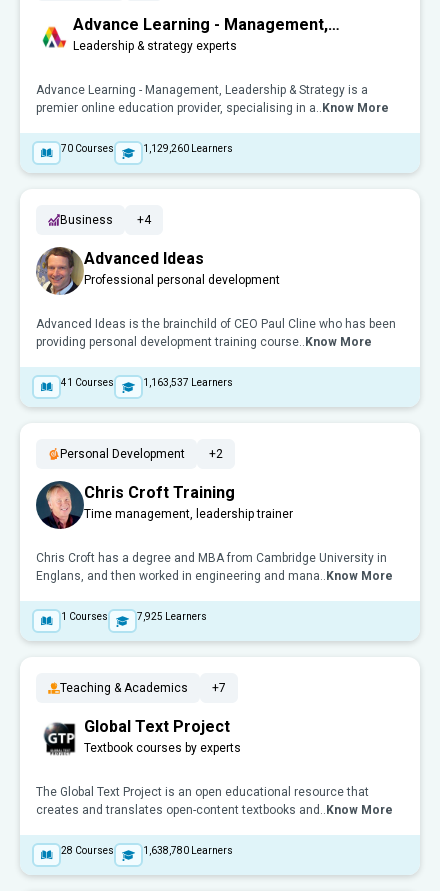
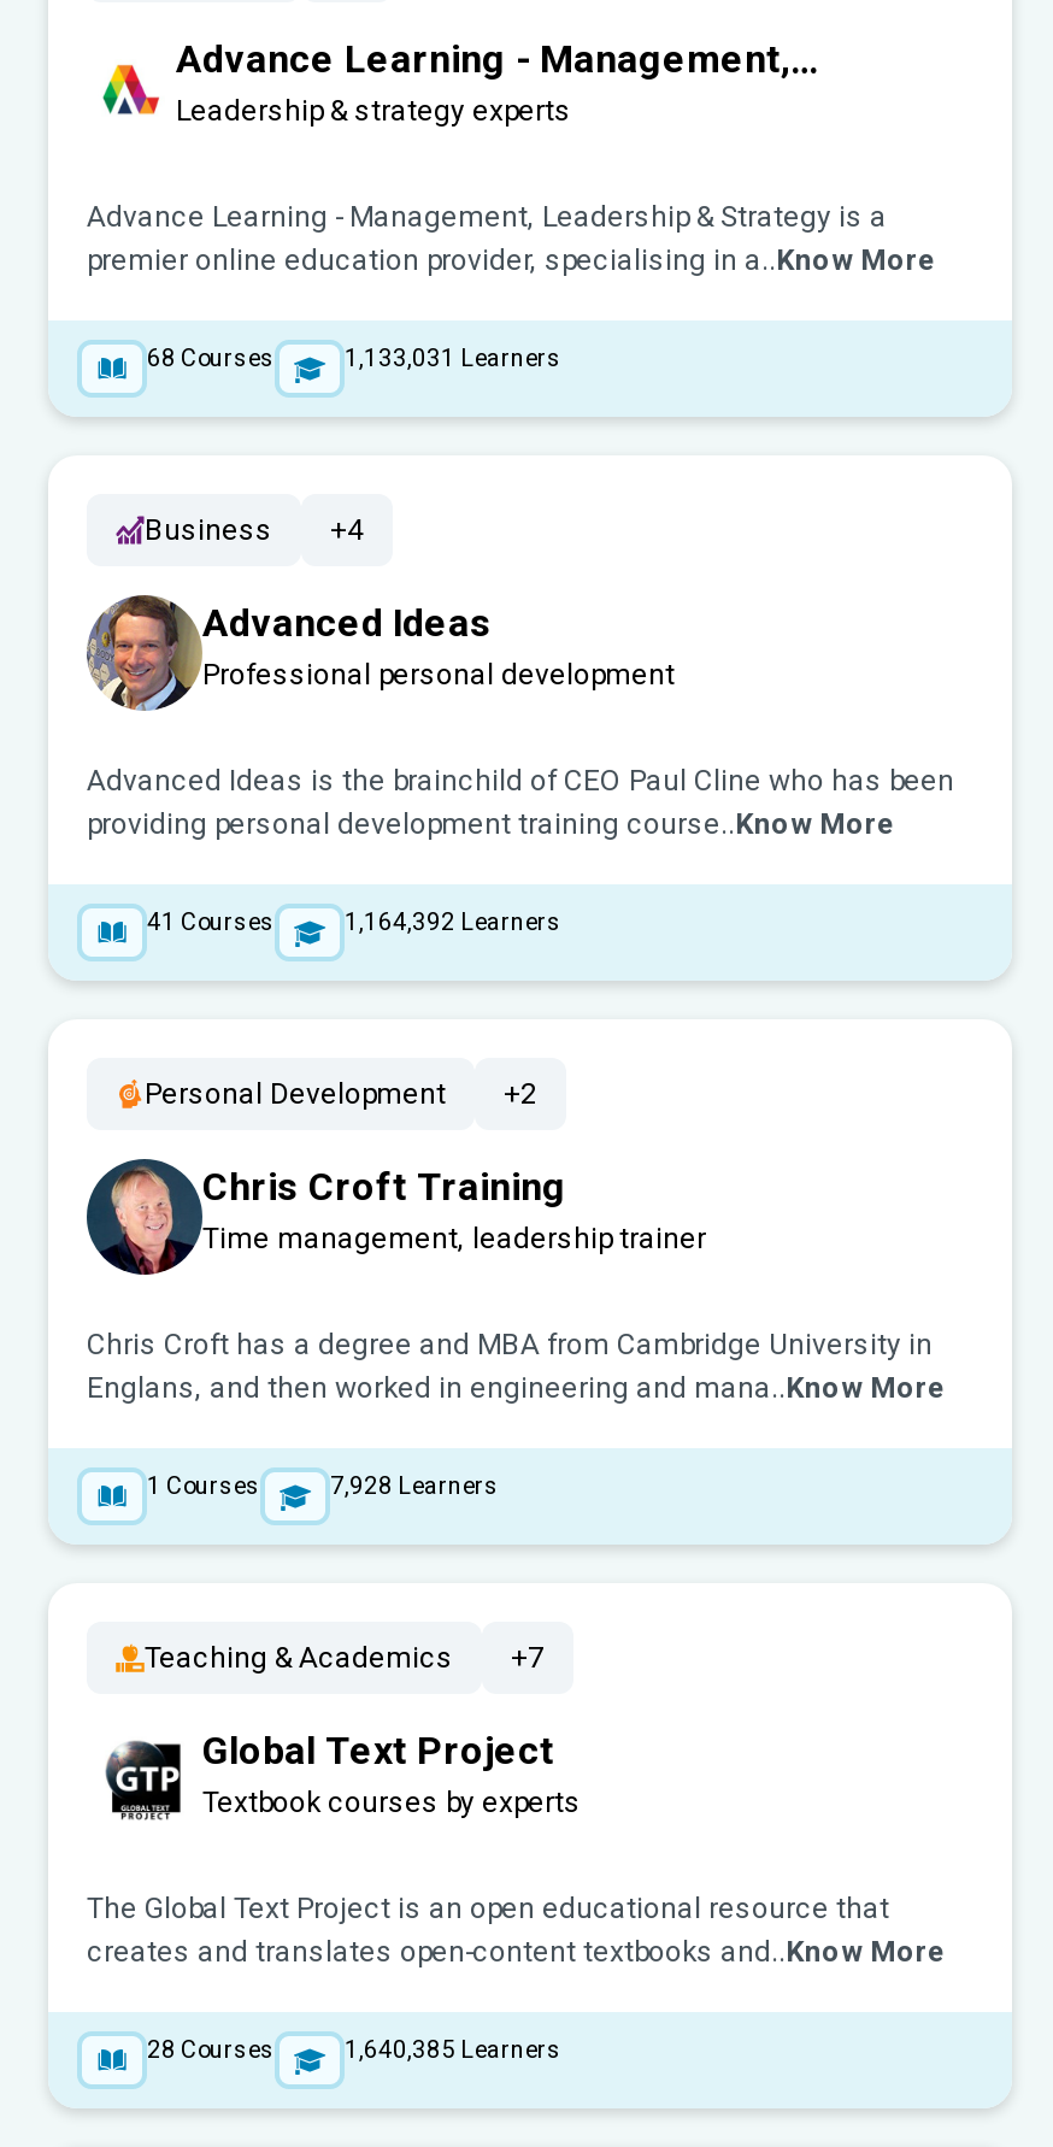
[61,143,114,154] 70 Courses -> [147,345,275,372] 68 Courses
[143,143,233,154] 1,129,260 Learners -> [345,345,561,372] 1,133,031 Learners
[143,377,233,388] 1,163,537 Learners -> [345,909,561,936] 1,164,392 Learners
[137,611,207,622] 7,925 Learners -> [330,1473,499,1500] 7,928 Learners
[143,845,233,856] 1,638,780 Learners -> [345,2037,561,2063] 1,640,385 Learners

